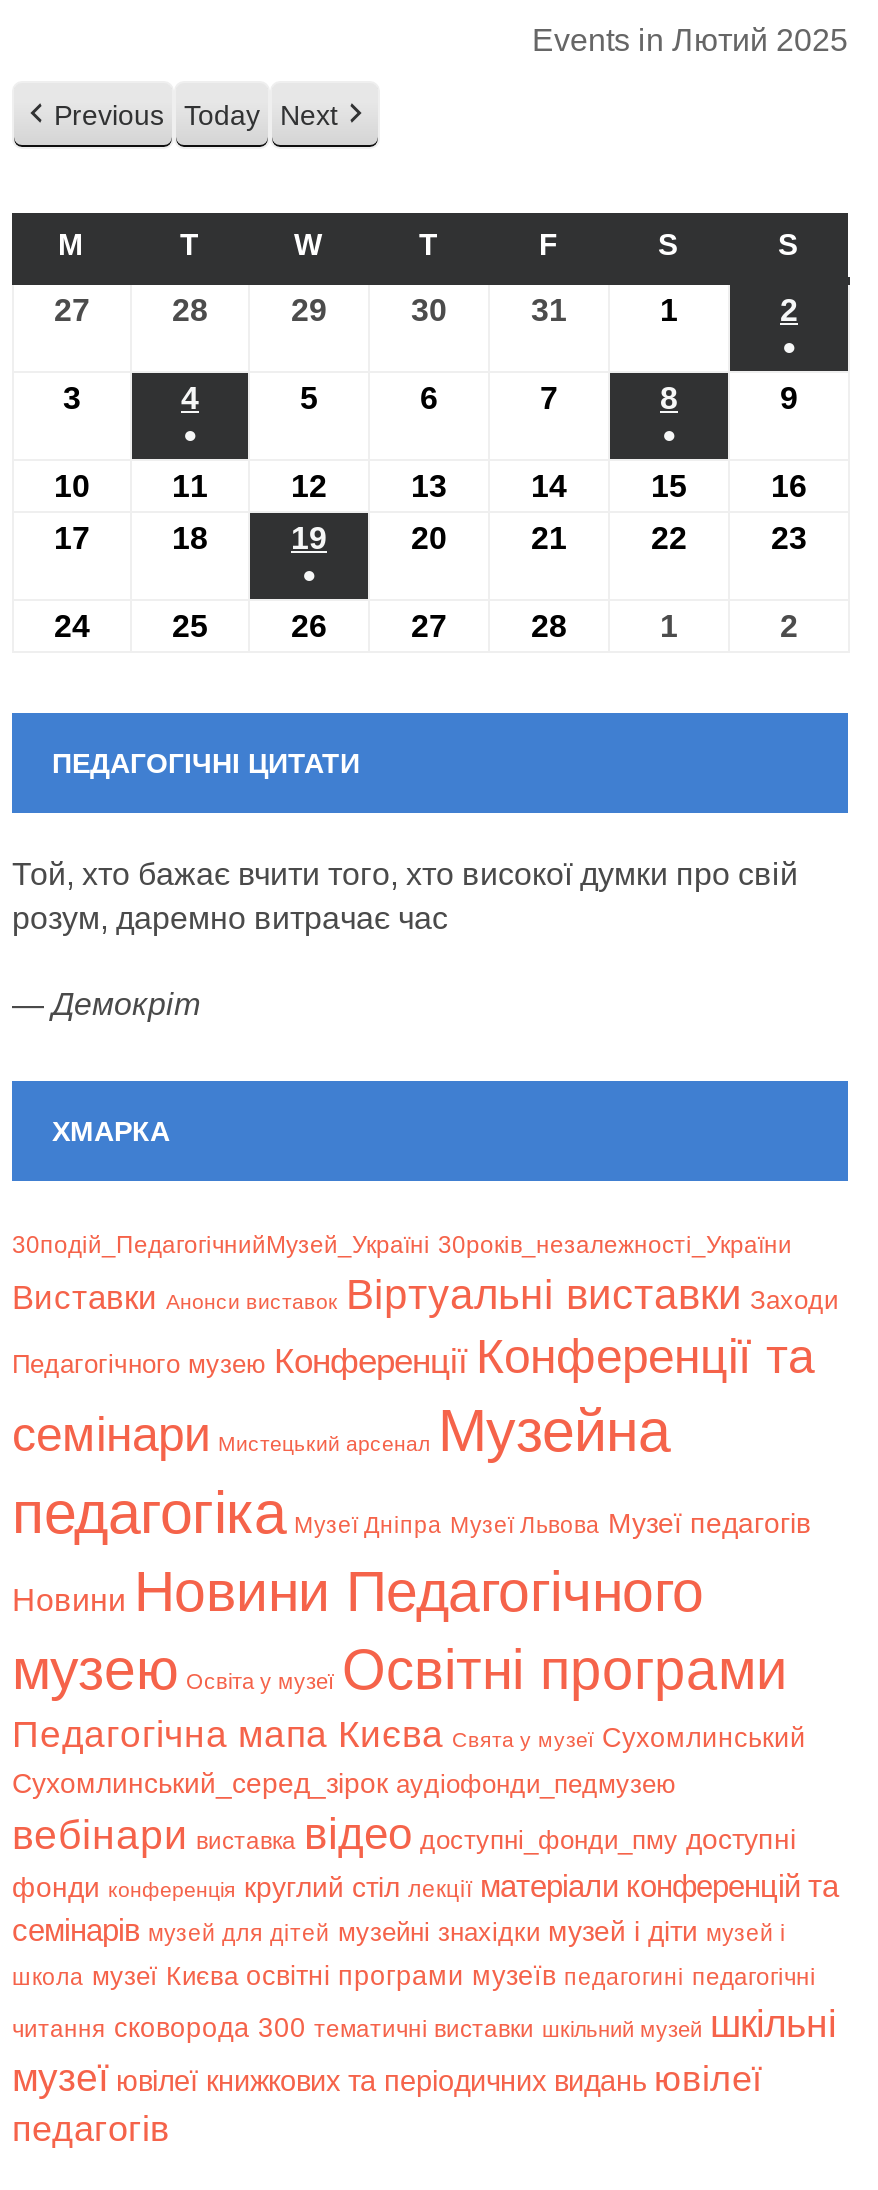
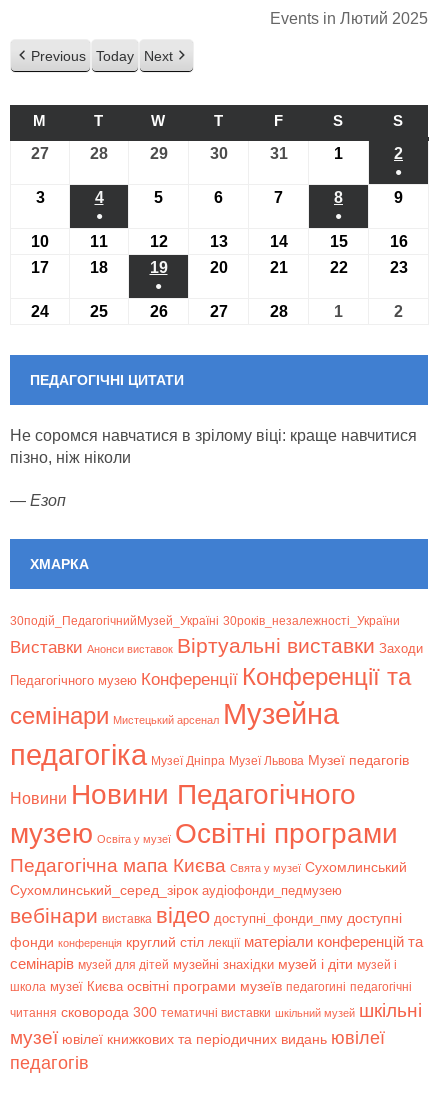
[12,857,798,935] Той, хто бажає вчити того, хто високої думки про свій | розум, даремно витрачає час -> [10,427,417,466] Не соромся навчатися в зрілому віці: краще навчитися | пізно, ніж ніколи
[12,987,200,1021] — Демокріт -> [10,492,66,509] — Езоп

